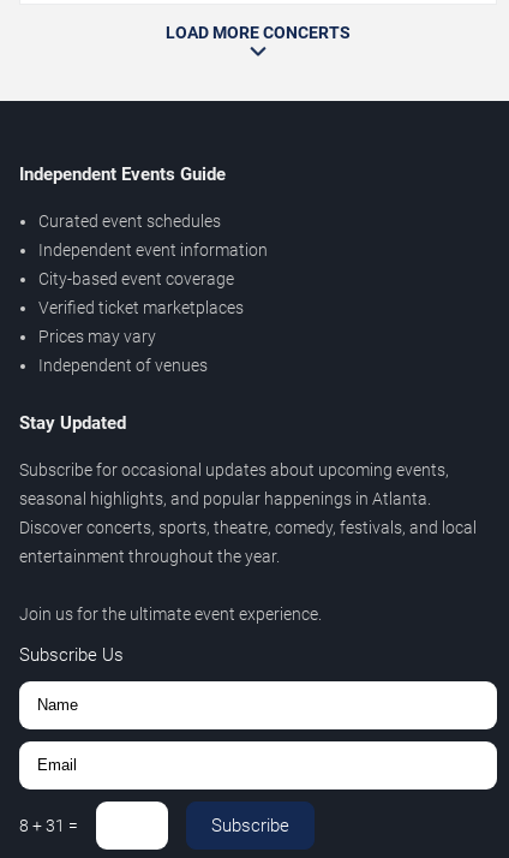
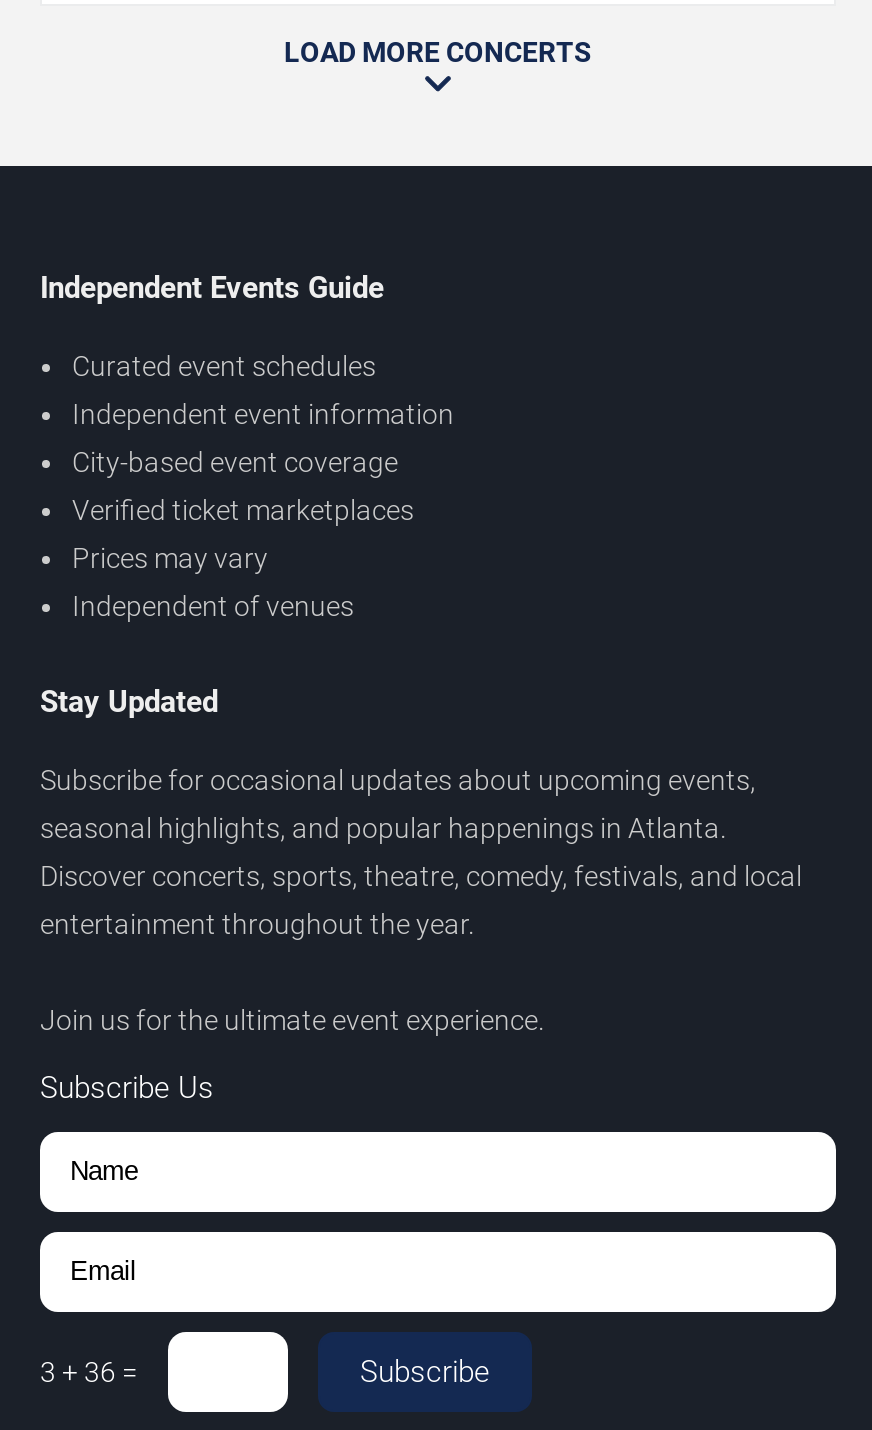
[19,816,78,835] 8 + 31 = -> [40,1356,138,1388] 3 + 36 =

